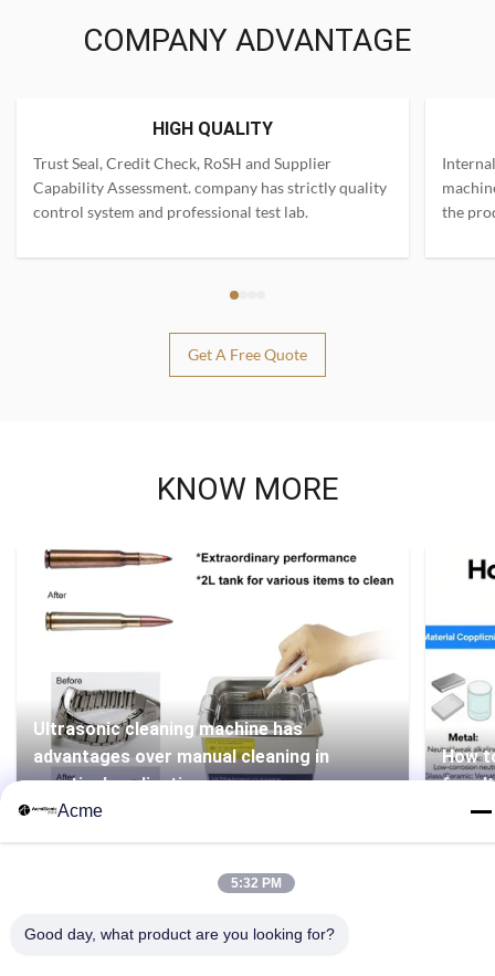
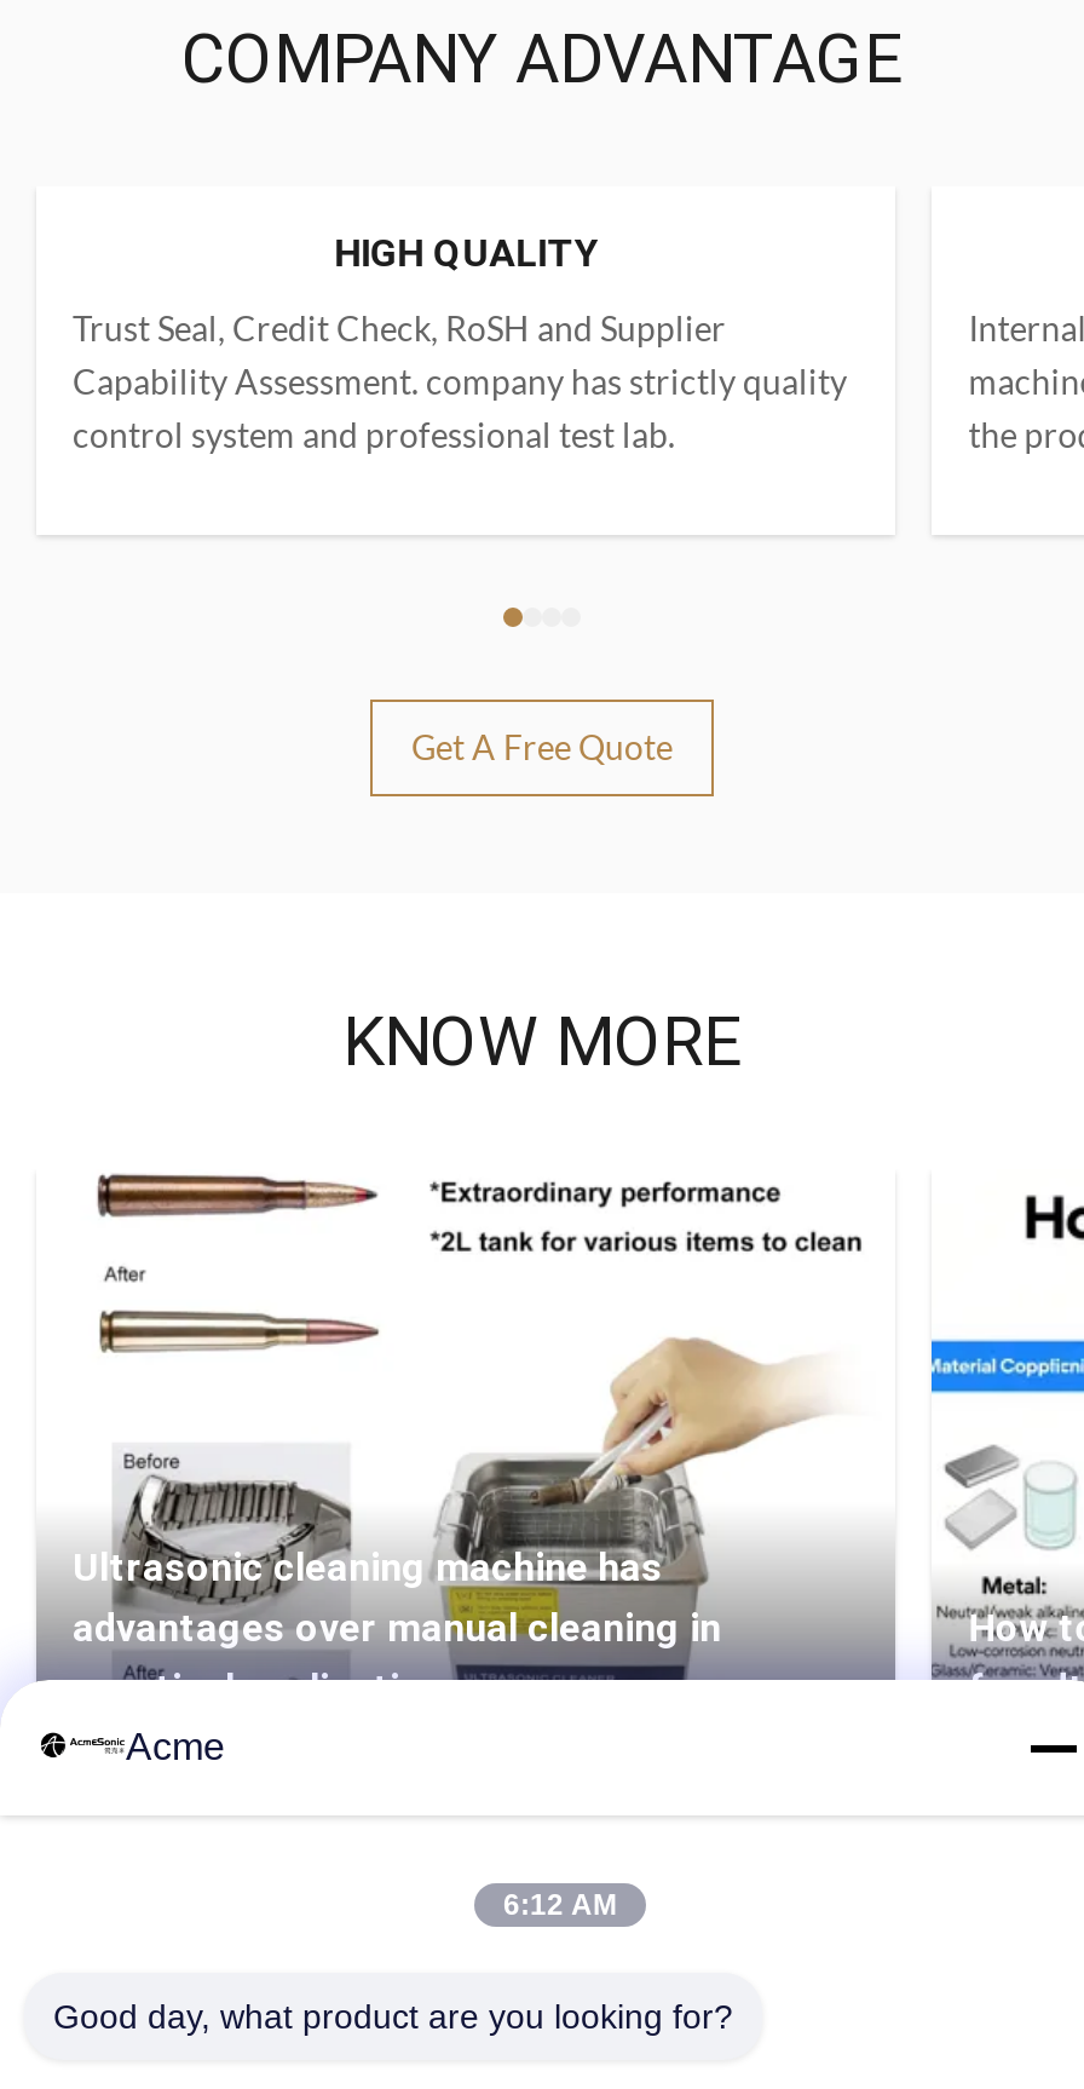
[230,875,281,891] 5:32 PM -> [503,1888,617,1922] 6:12 AM

